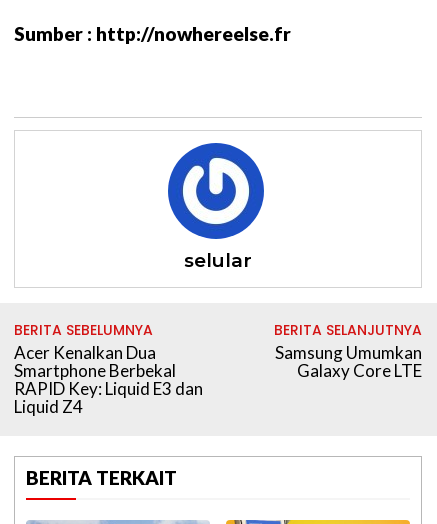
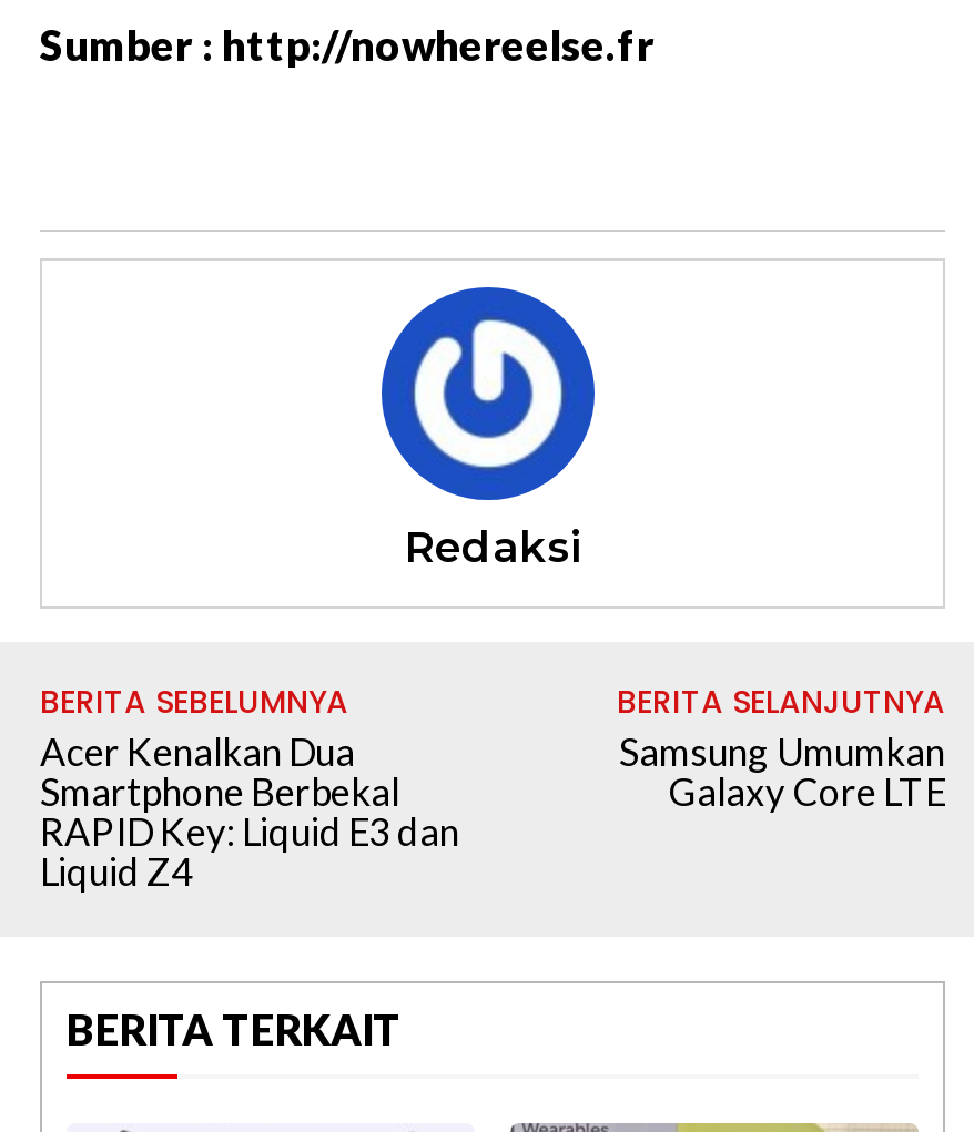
[184,249,252,272] selular -> [404,523,581,574] Redaksi

